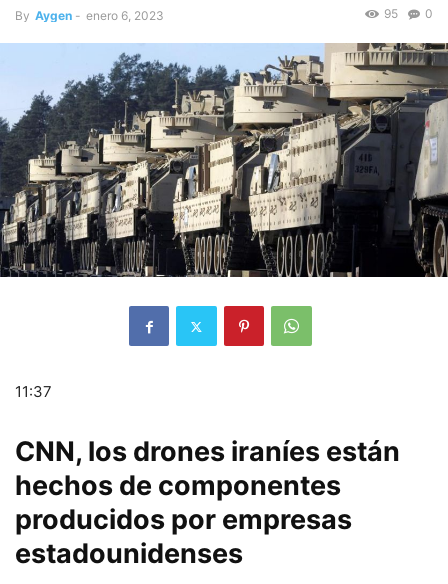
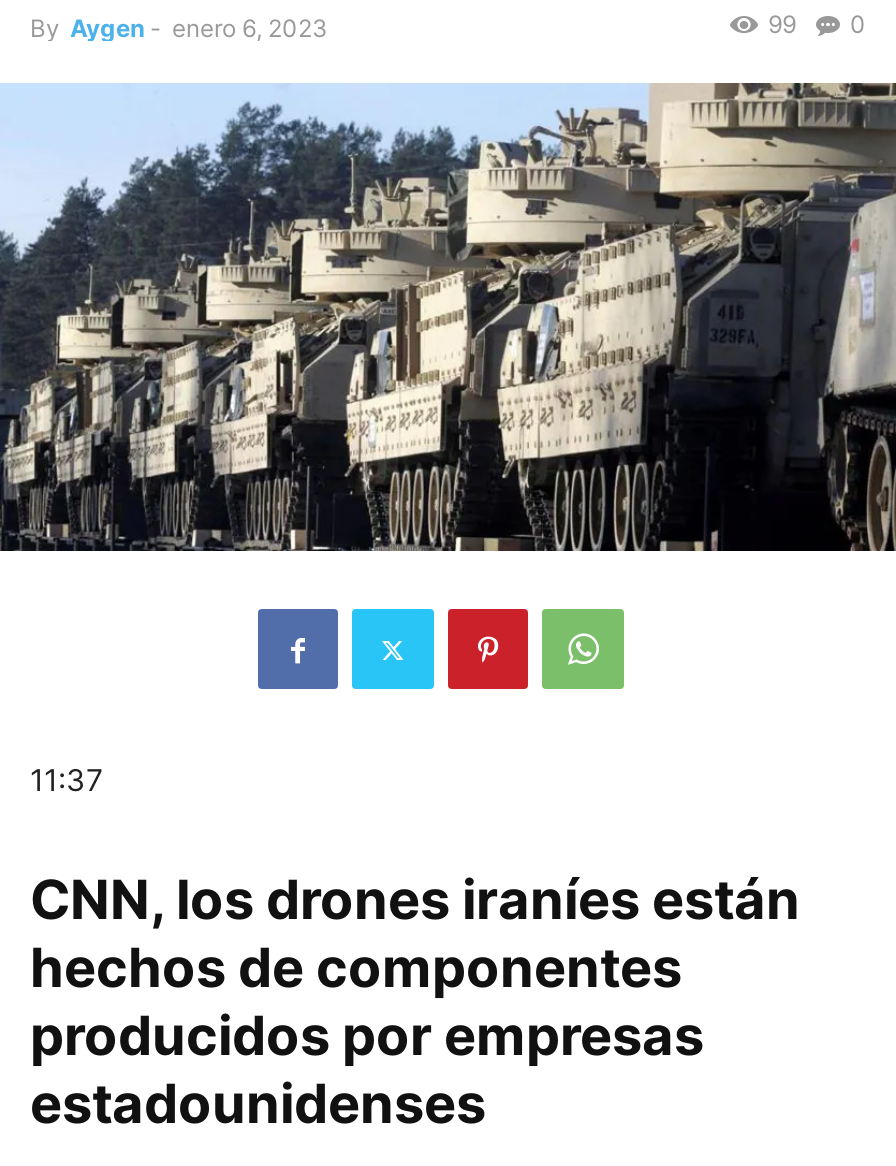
[384,6,433,21] 95 0 -> [768,9,866,39] 99 0

